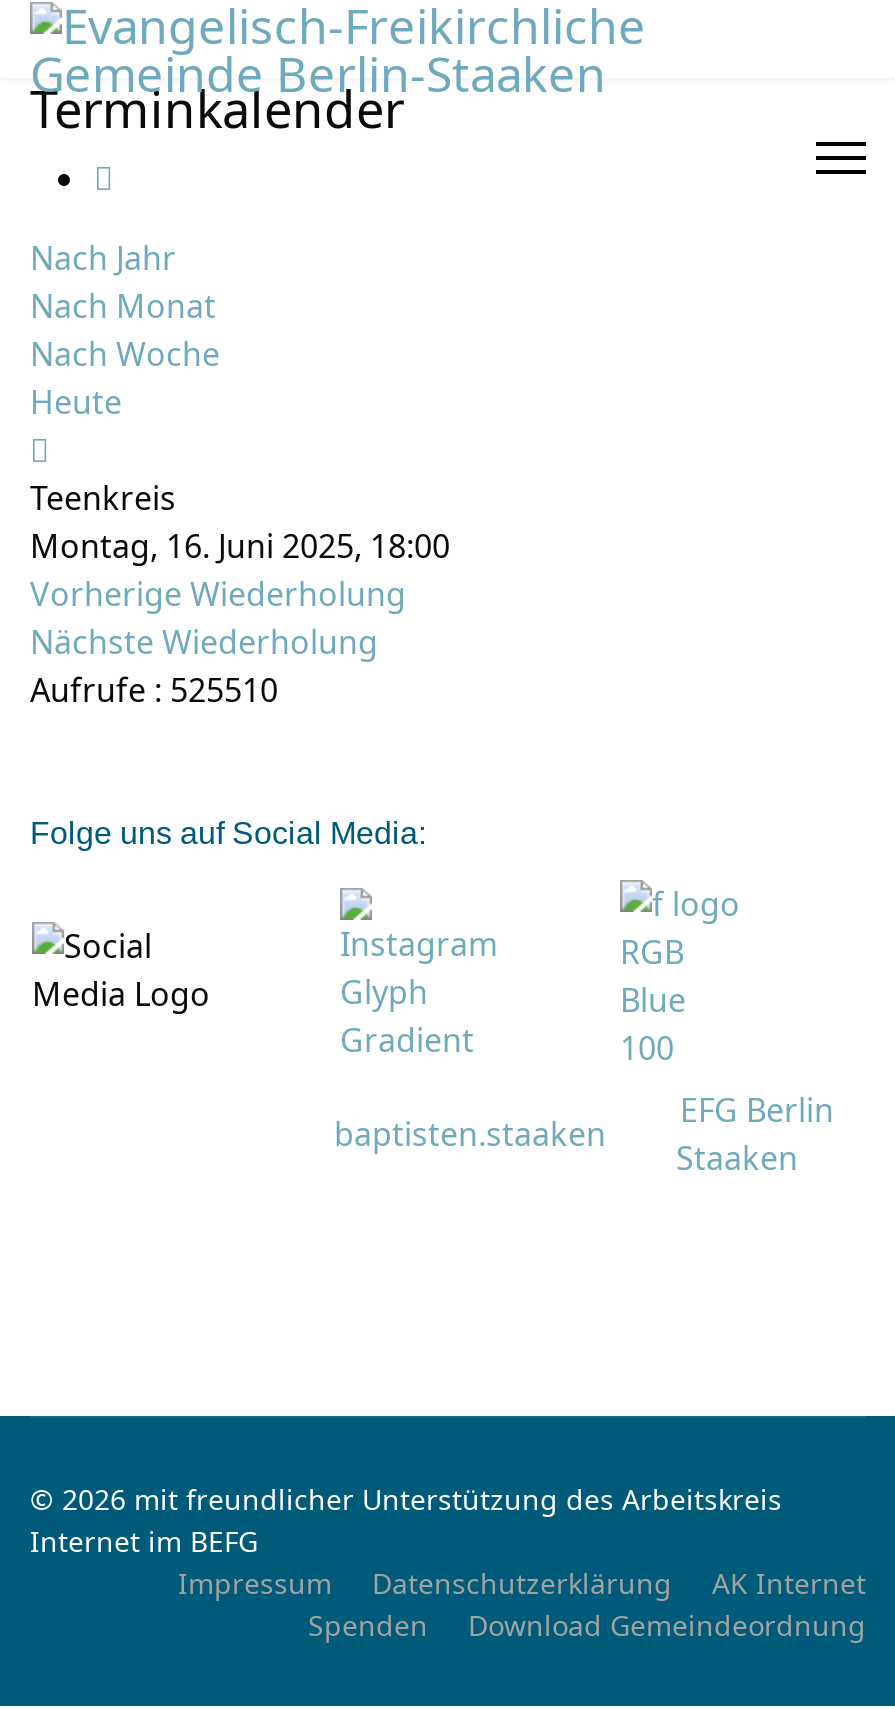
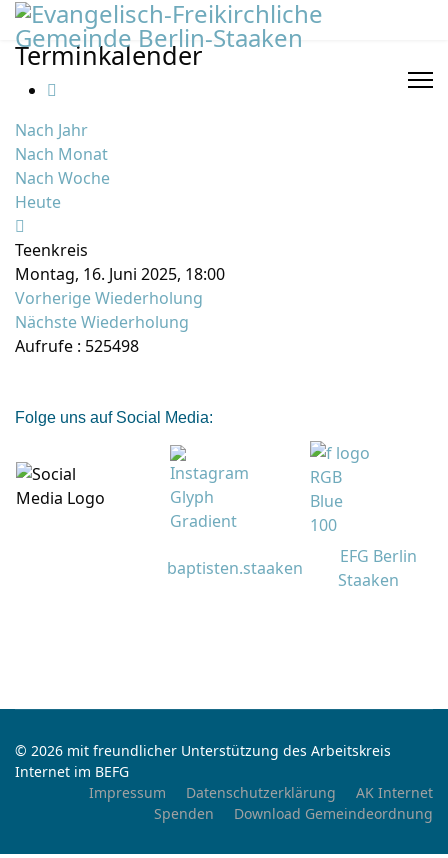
[30,668,278,712] Aufrufe: 525510 -> [15,335,139,357] Aufrufe: 525498

